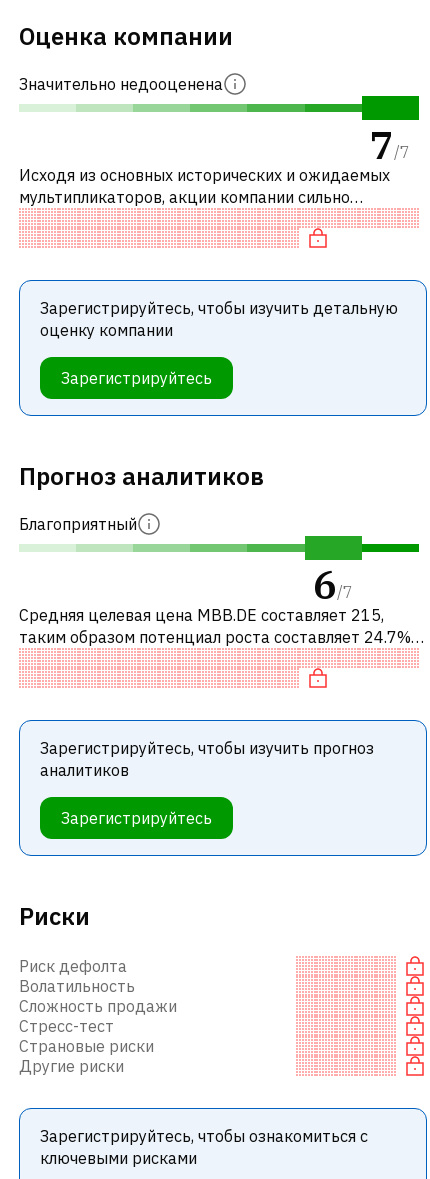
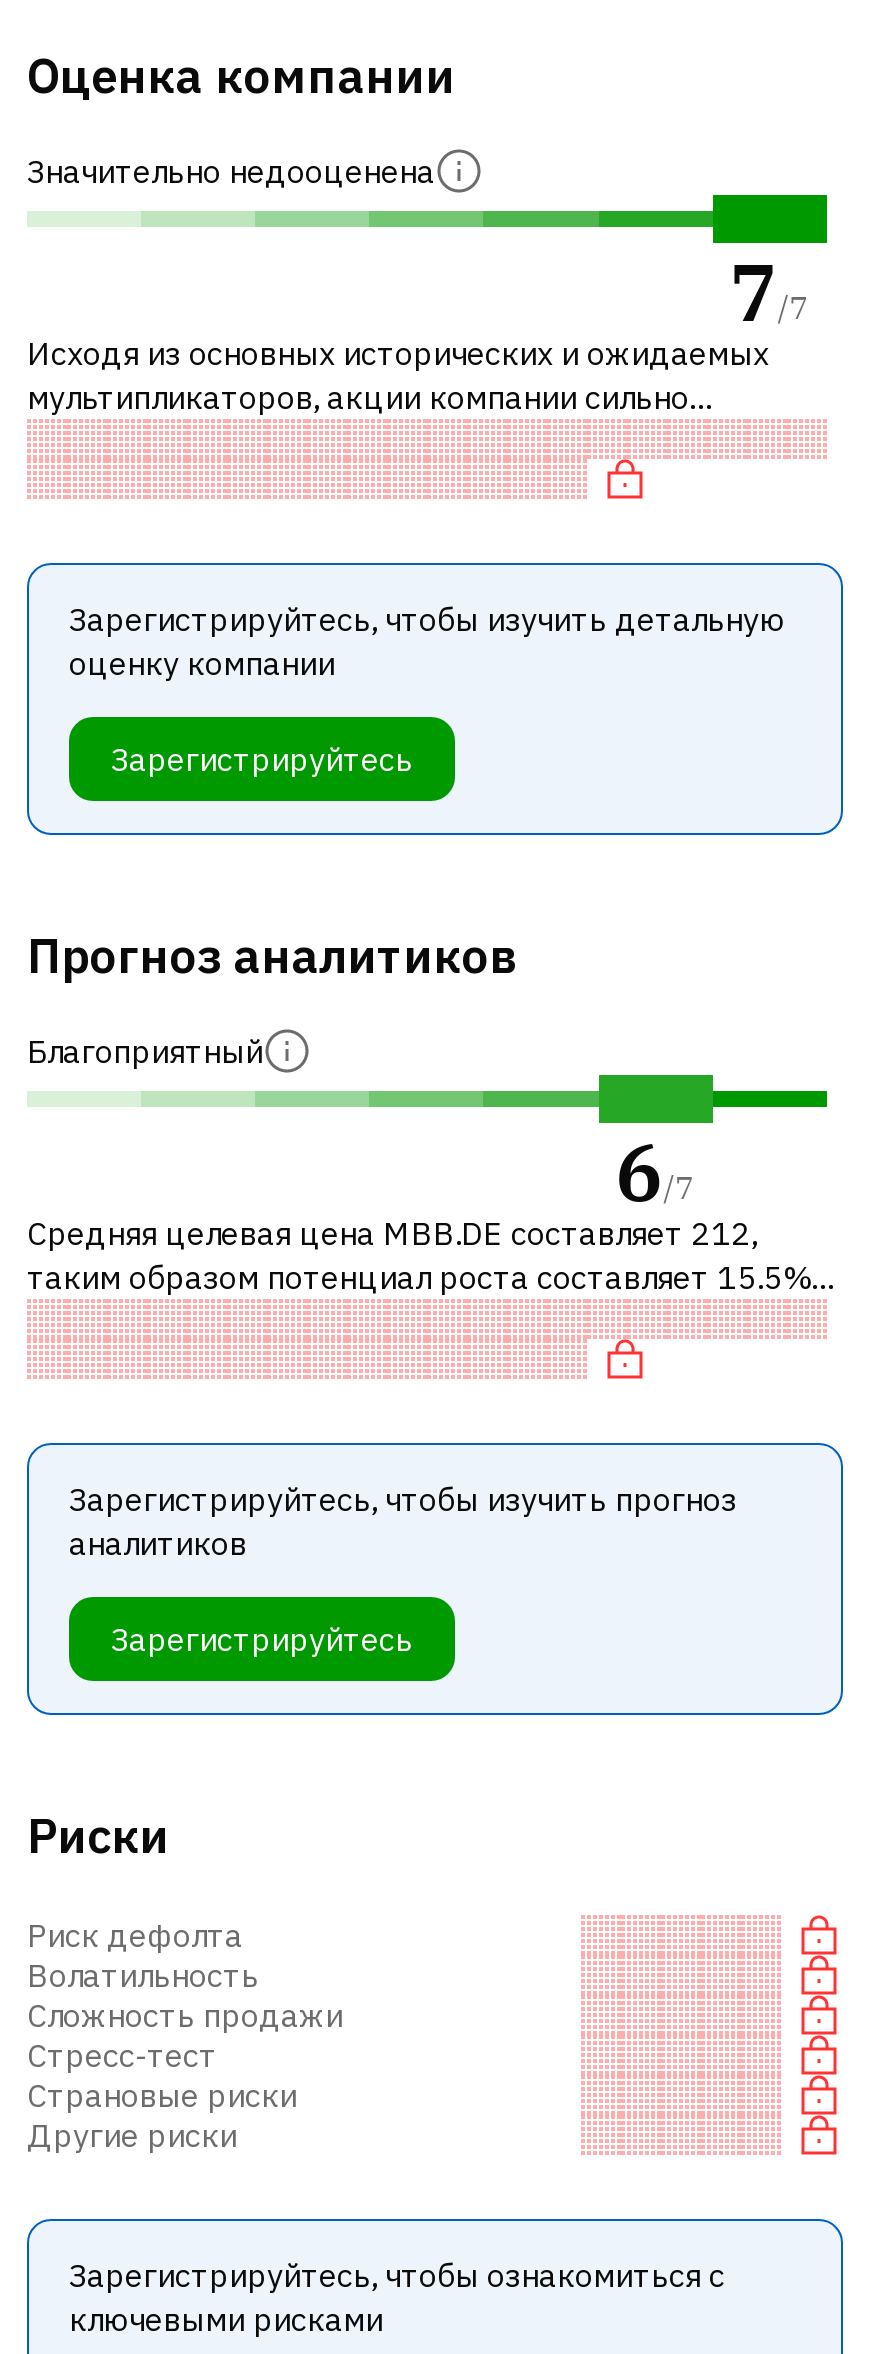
[19,605,384,625] Средняя целевая цена MBB.DE составляет 215, -> [27,1213,757,1253] Средняя целевая цена MBB.DE составляет 212,
[19,627,414,647] таким образом потенциал роста составляет 24.7%. -> [27,1257,817,1297] таким образом потенциал роста составляет 15.5%.

